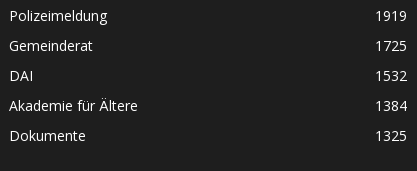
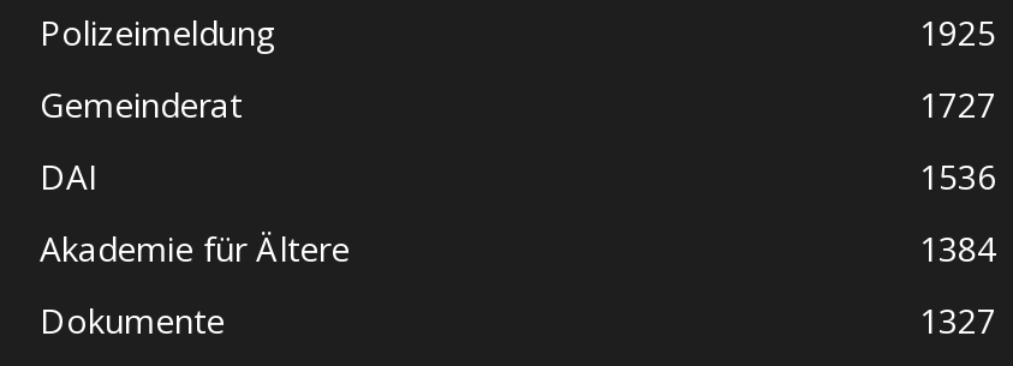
[375,6,407,25] 1919 -> [919,10,996,56] 1925
[375,36,407,55] 1725 -> [919,82,996,128] 1727
[375,66,407,85] 1532 -> [919,154,996,200] 1536
[375,126,407,145] 1325 -> [919,298,996,344] 1327

